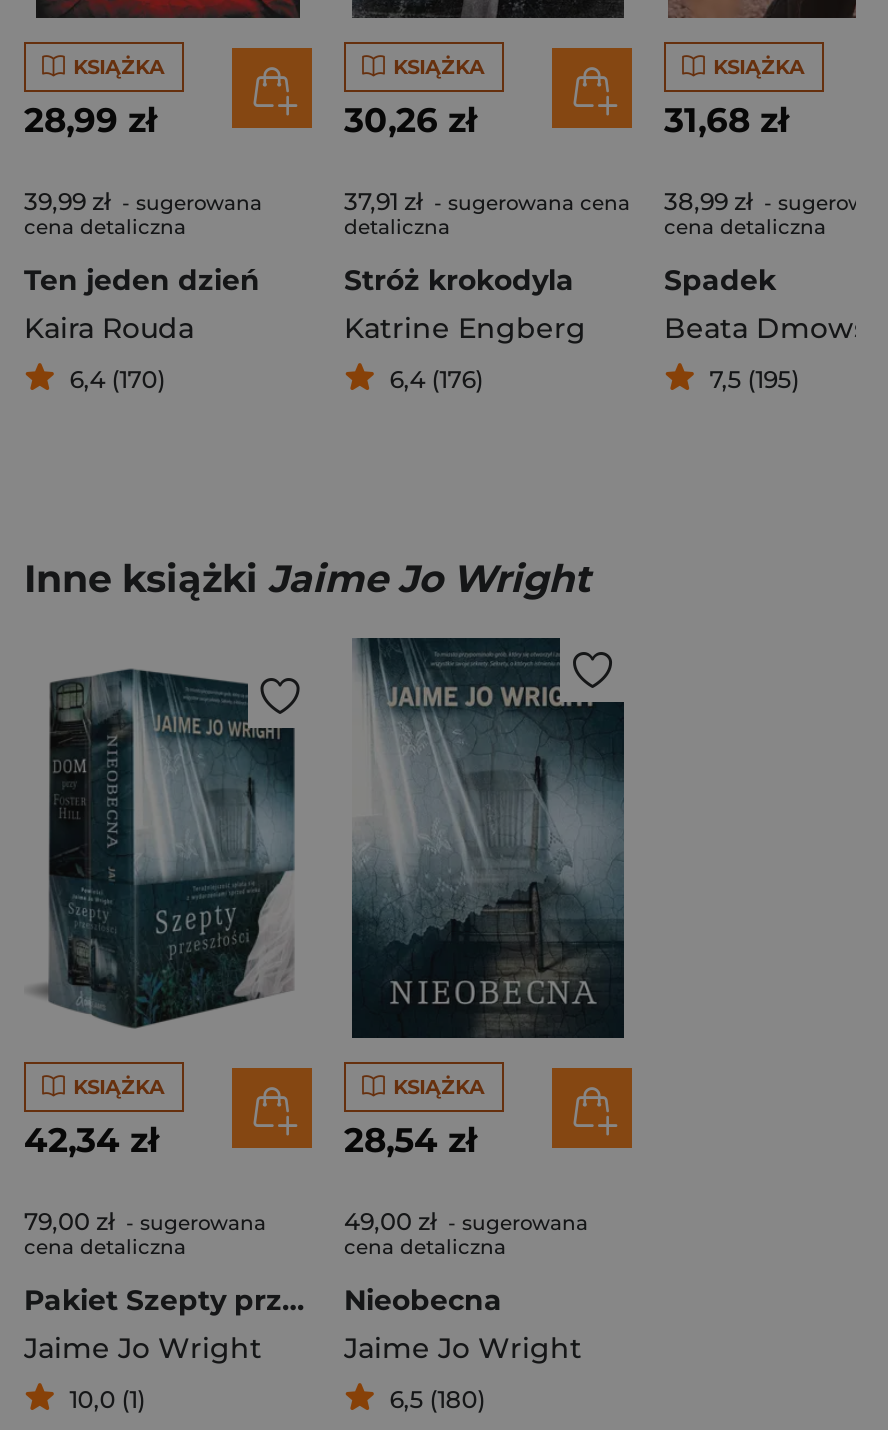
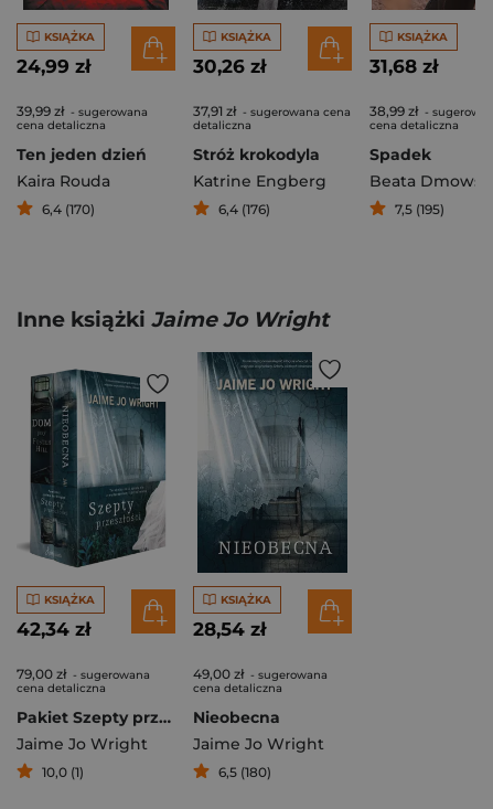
[24,100,156,140] 28,99 zł -> [17,55,90,77] 24,99 zł

